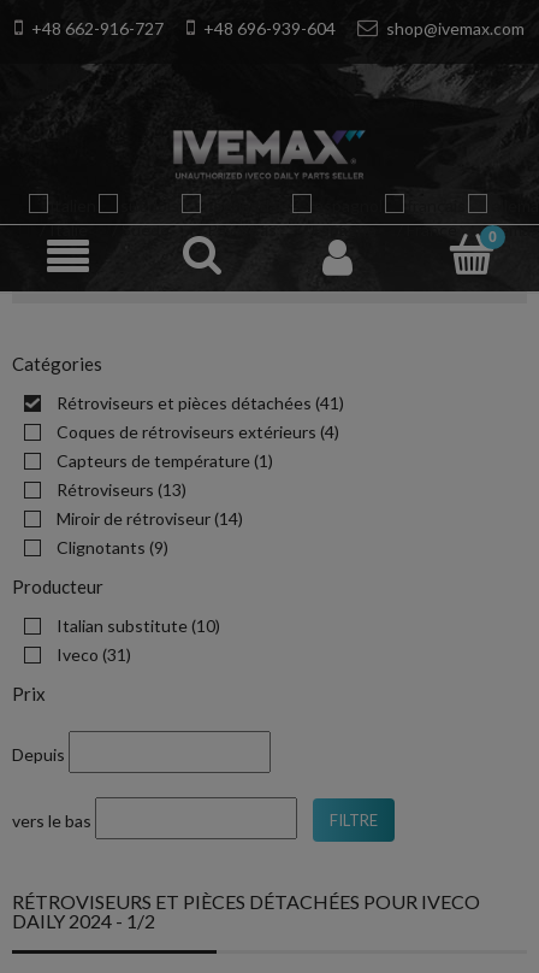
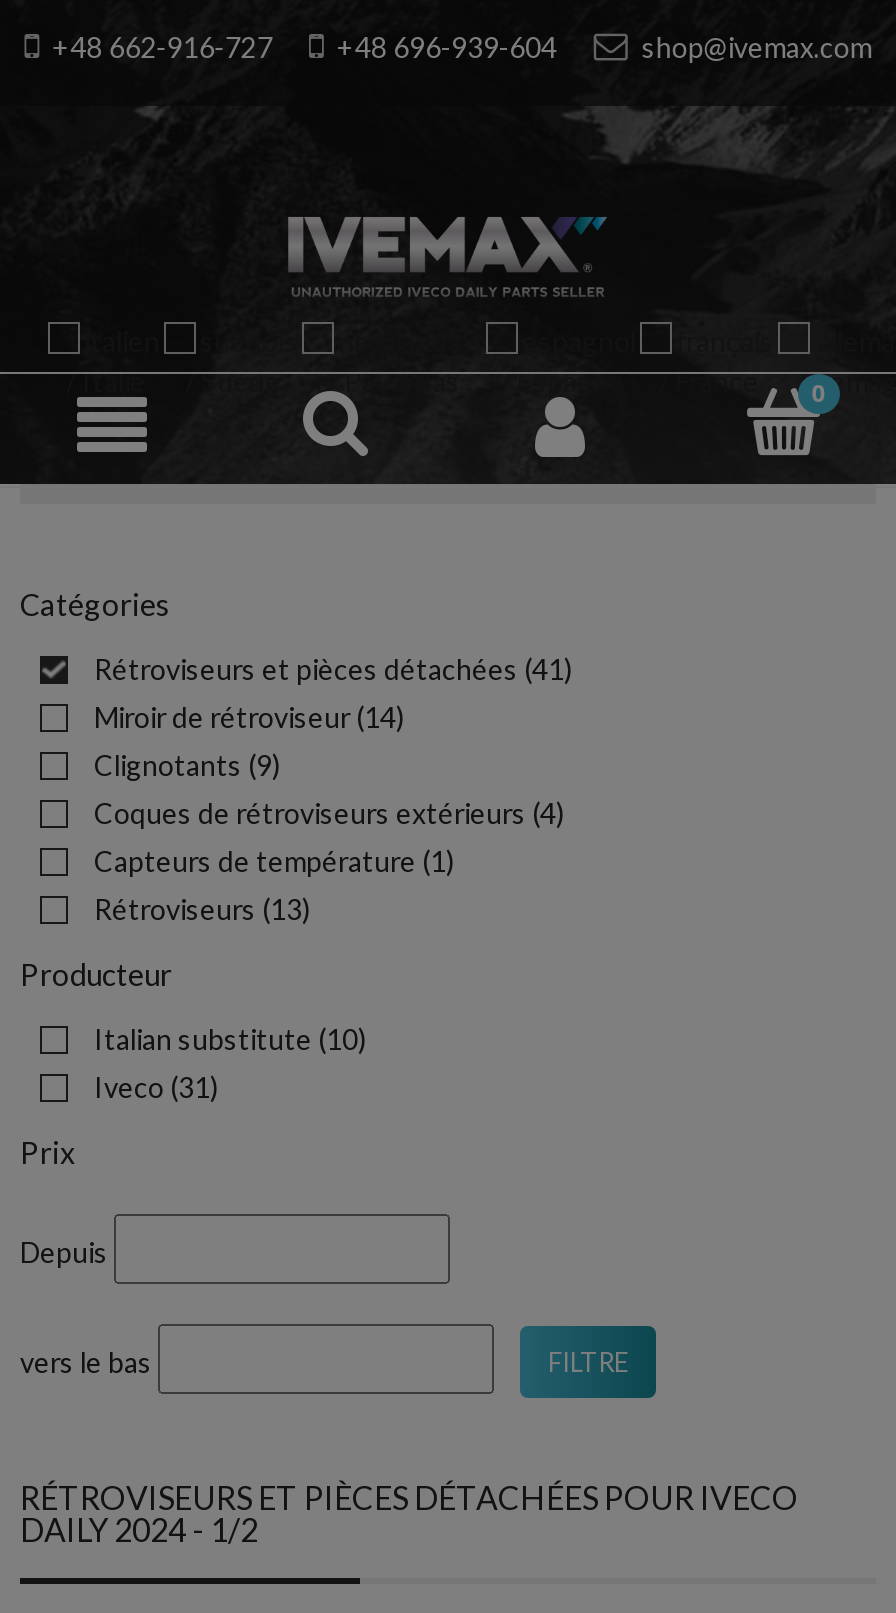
moved [57,421,339,500] -> [94,796,564,926]: Coques de rétroviseurs extérieurs (4) | Capteurs de température (1) | Rétroviseurs (13)
moved [57,508,243,558] -> [94,700,404,782]: Miroir de rétroviseur (14) | Clignotants (9)

